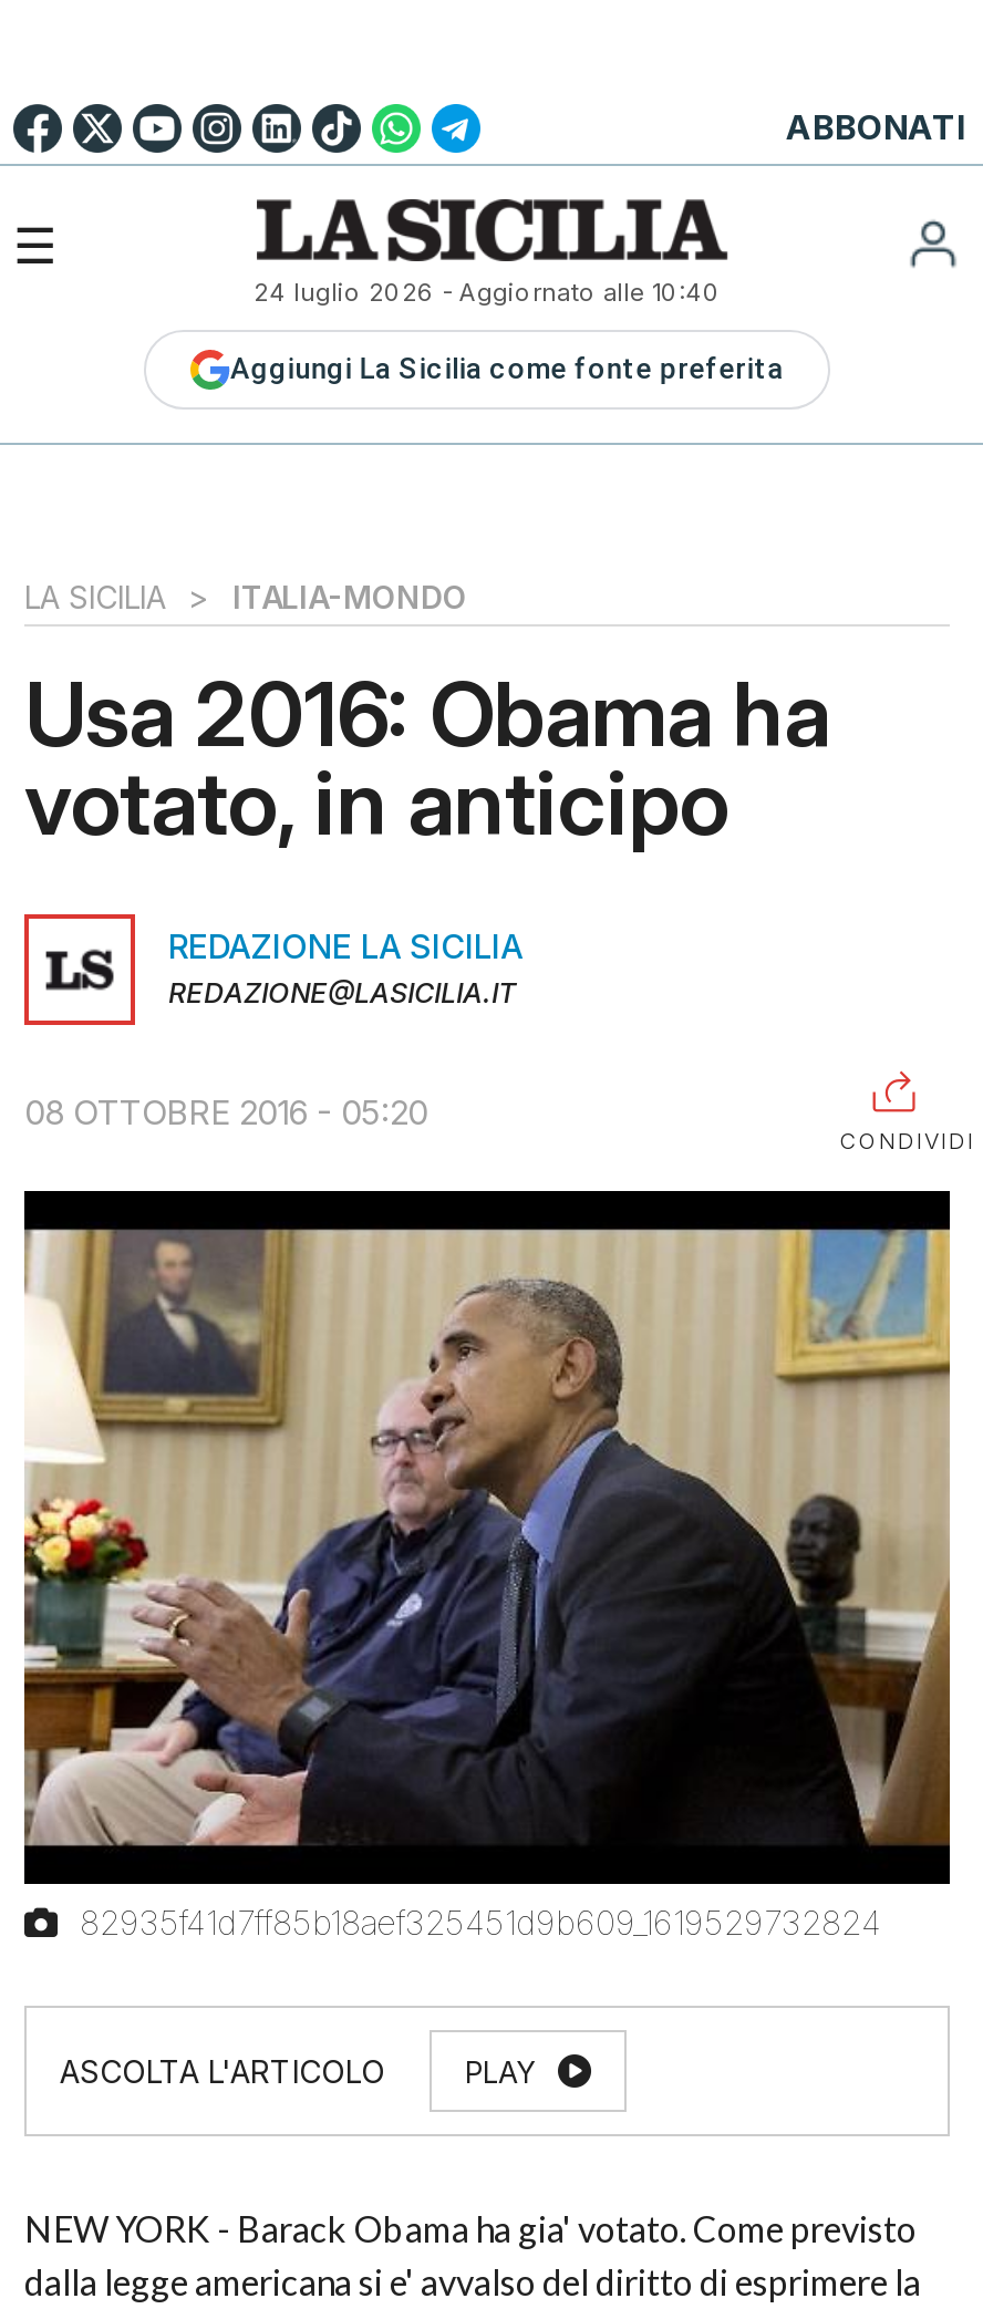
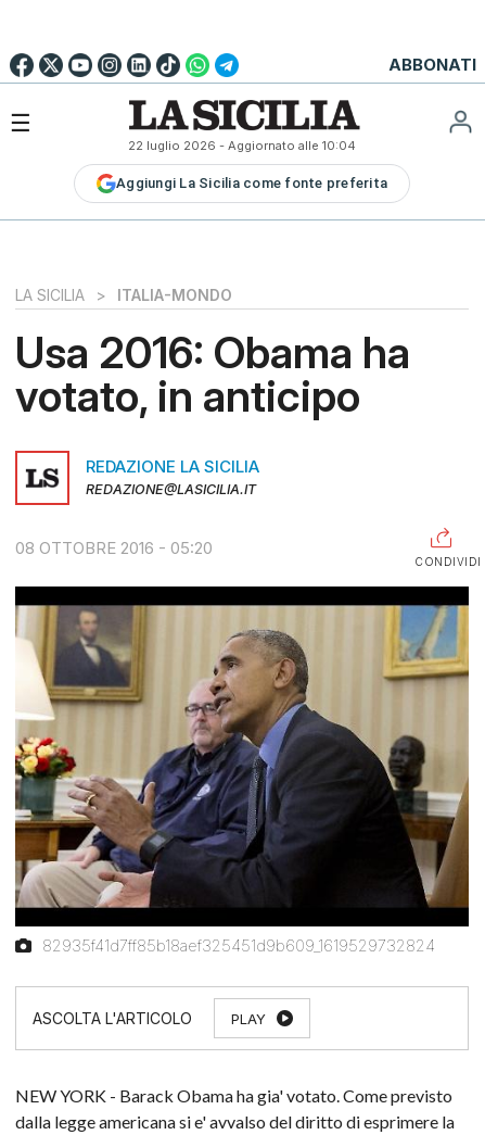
[253,276,721,307] 24 luglio 2026 - Aggiornato alle 10:40 -> [128,137,356,153] 22 luglio 2026 - Aggiornato alle 10:04

